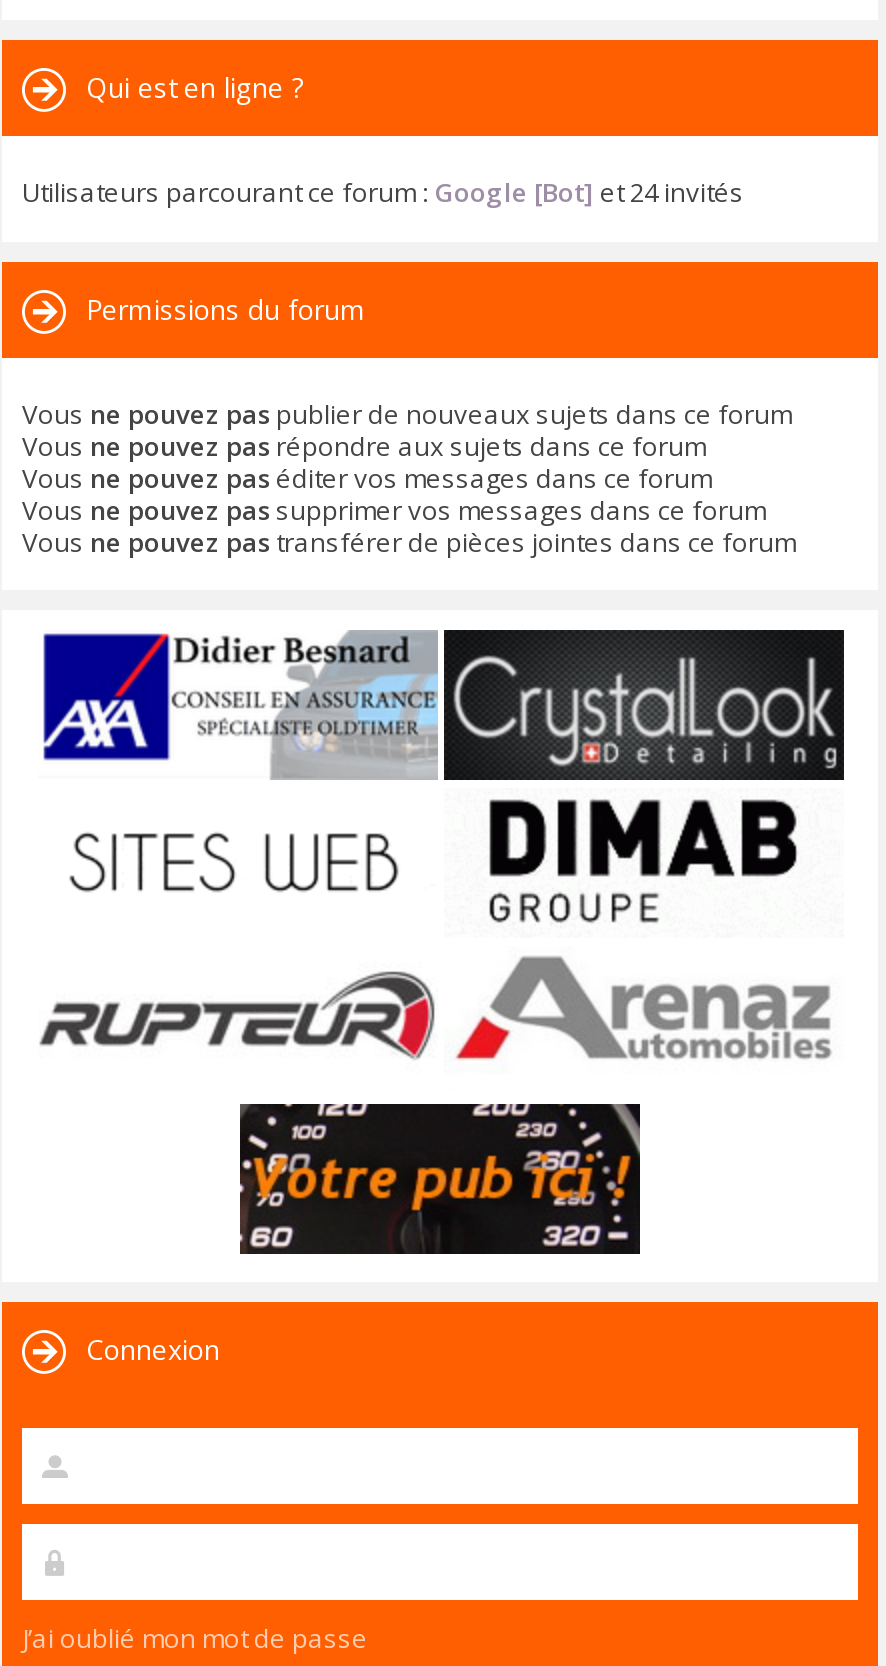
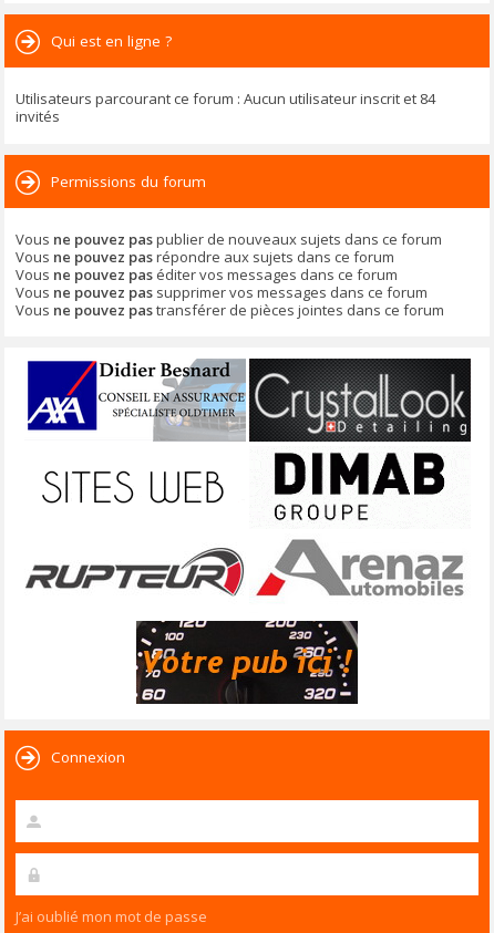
[22,174,744,210] Utilisateurs parcourant ce forum : Google [Bot] et 24 invités -> [16,89,435,126] Utilisateurs parcourant ce forum : Aucun utilisateur inscrit et 84 | invités

